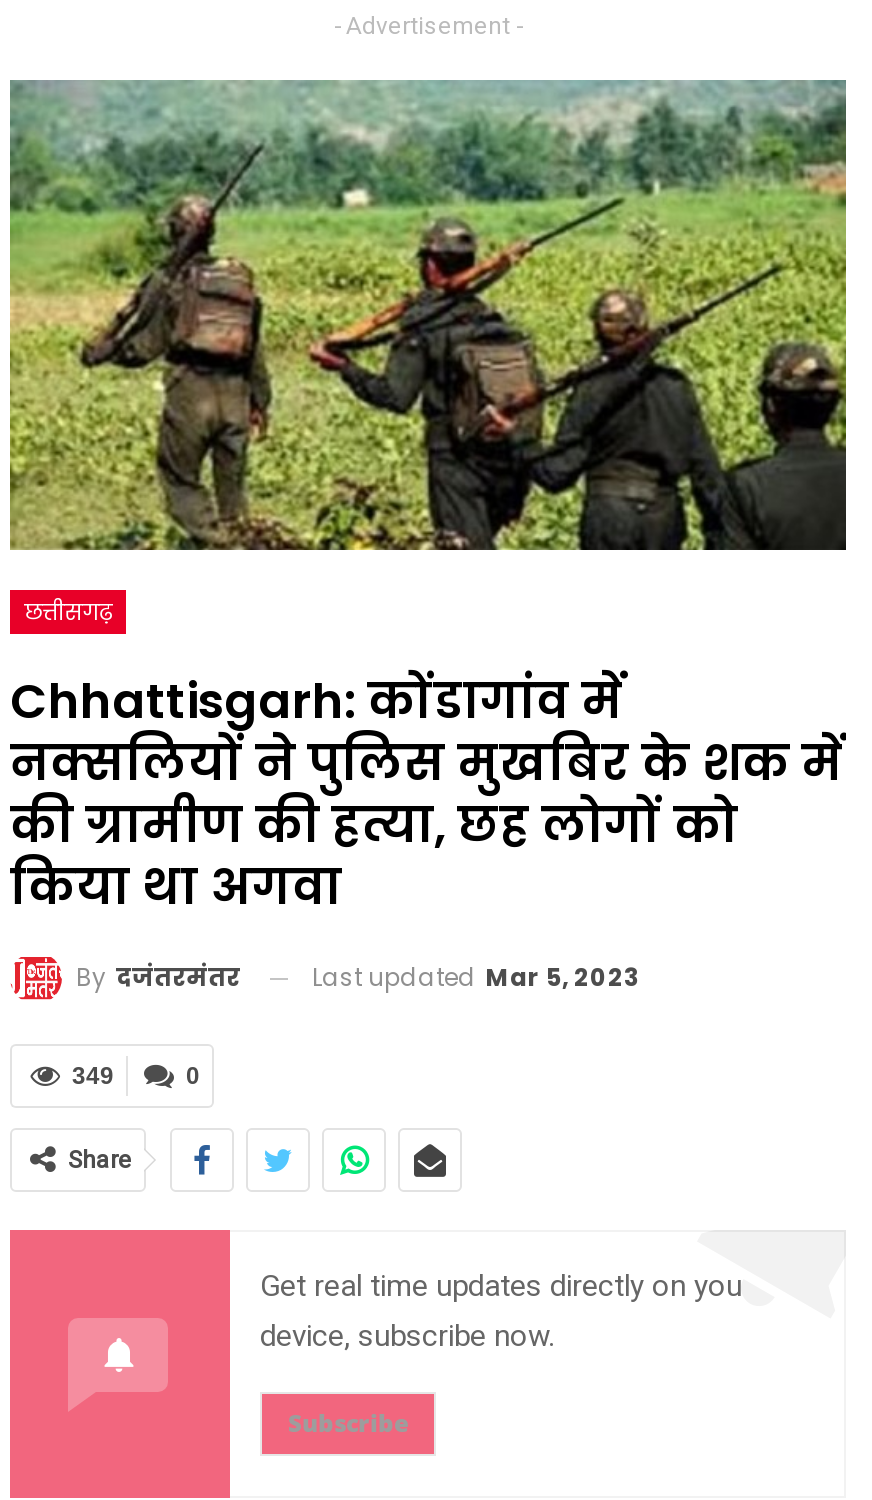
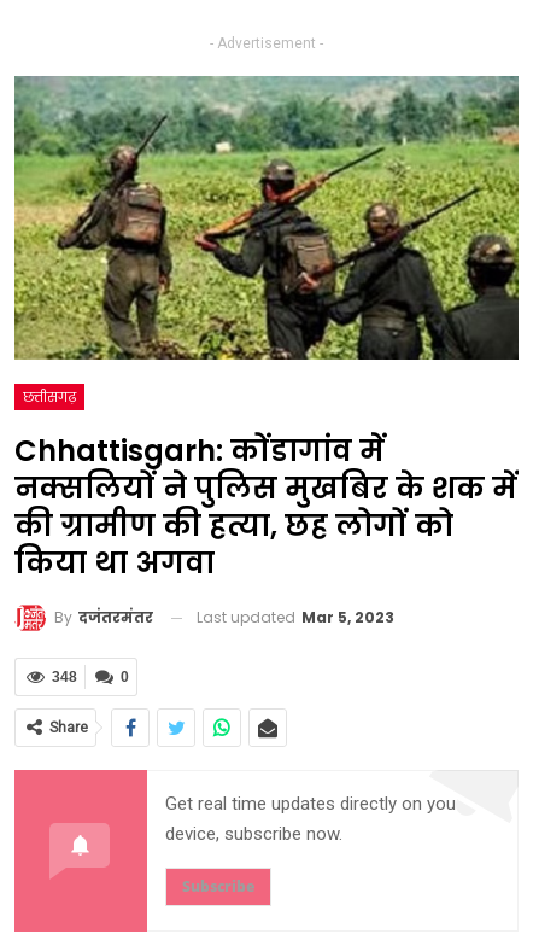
[72,1063,114,1091] 349 -> [52,669,77,686] 348

